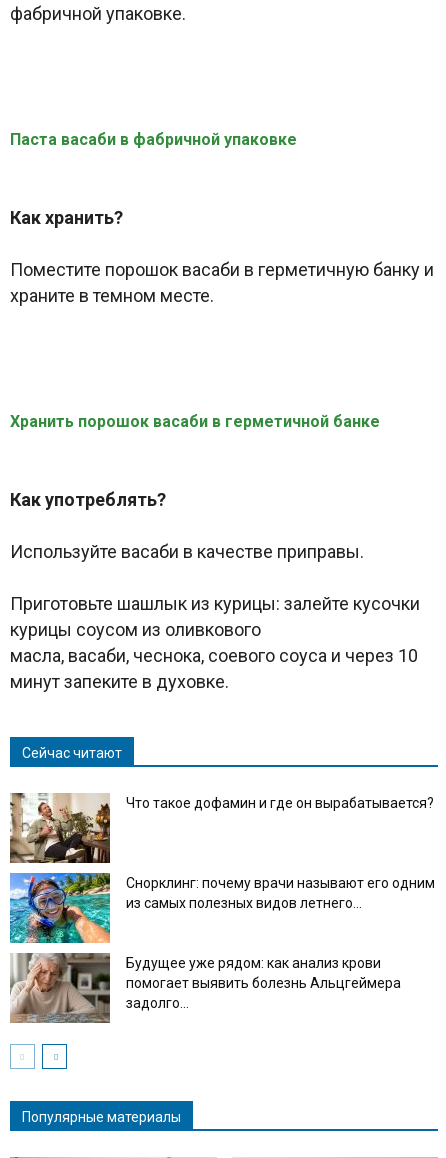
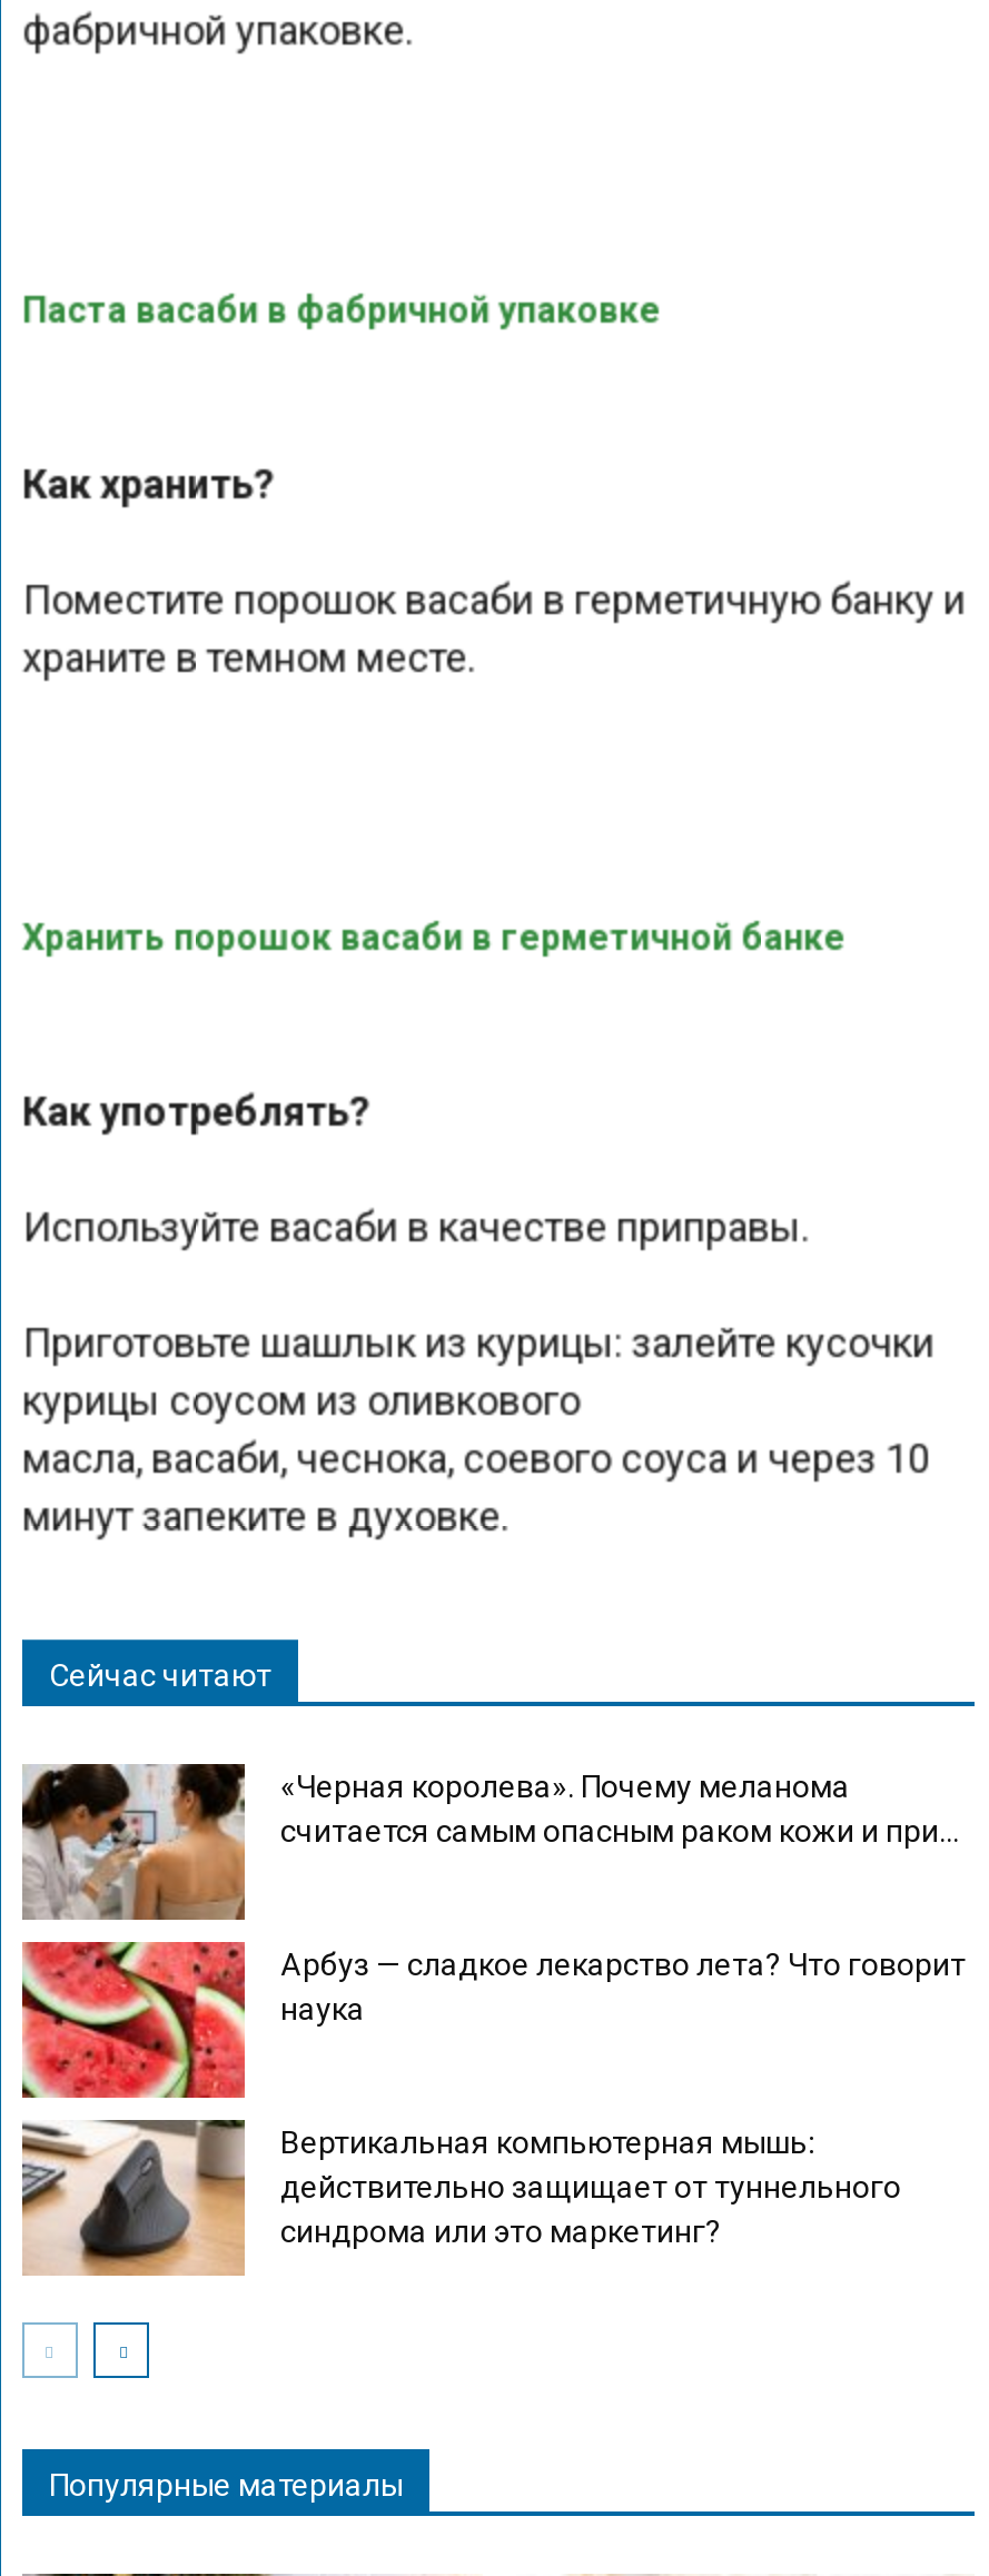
[10,792,434,864] [image] | Что такое дофамин и где он вырабатывается? -> [20,1762,959,1922] [image] | «Черная королева». Почему меланома | считается самым опасным раком кожи и при...
[9,872,435,944] [image] | Снорклинг: почему врачи называют его одним | из самых полезных видов летнего... -> [20,1940,966,2100] [image] | Арбуз — сладкое лекарство лета? Что говорит | наука
[11,952,401,1024] [image] | Будущее уже рядом: как анализ крови | помогает выявить болезнь Альцгеймера | задолго... -> [22,2120,901,2278] [image] | Вертикальная компьютерная мышь: | действительно защищает от туннельного | синдрома или это маркетинг?

